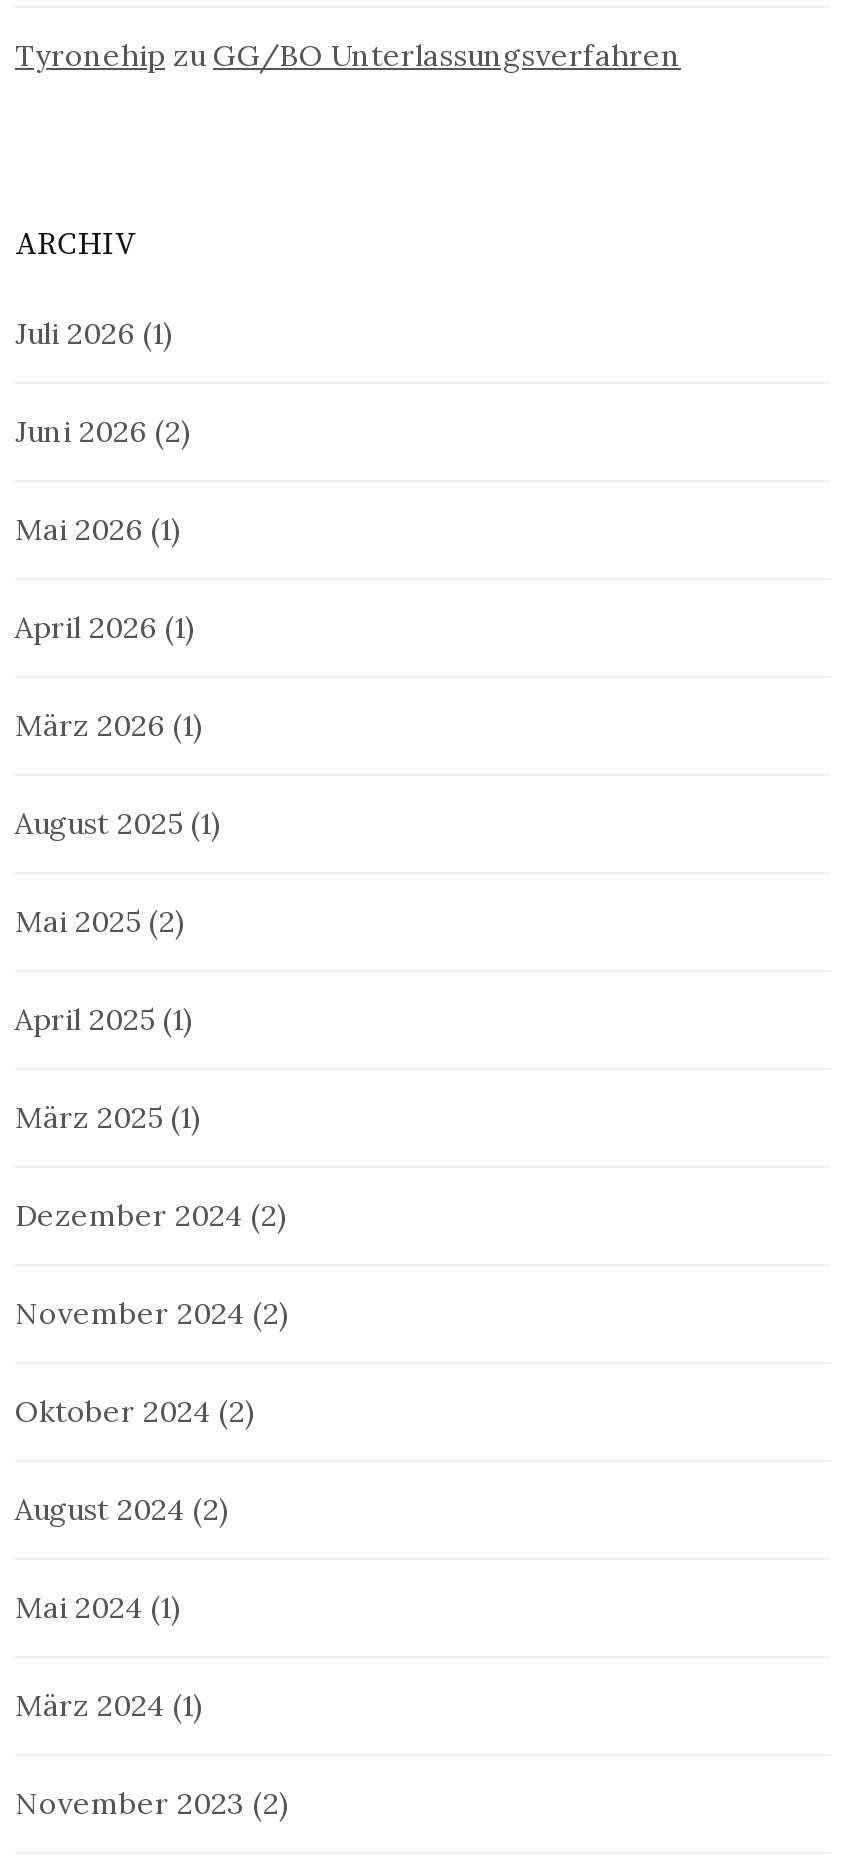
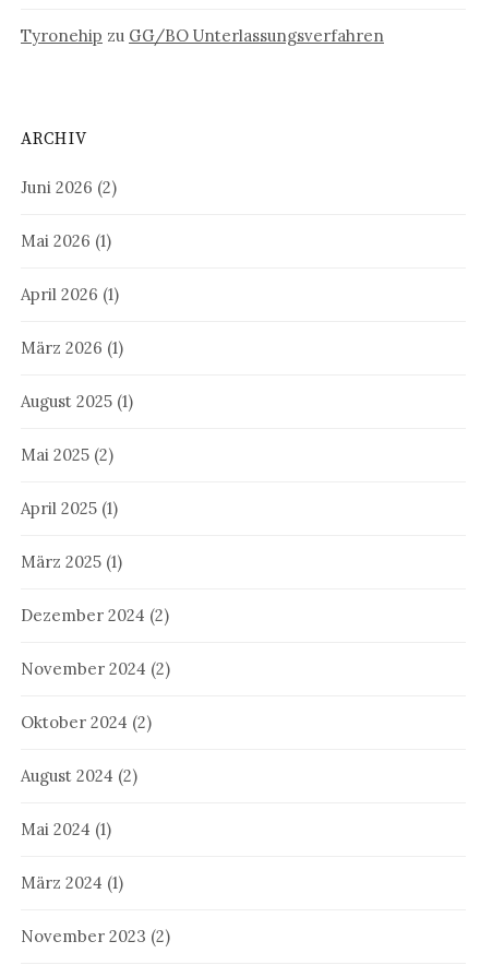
[15,315,173,353] Juli 2026 (1) -> none

